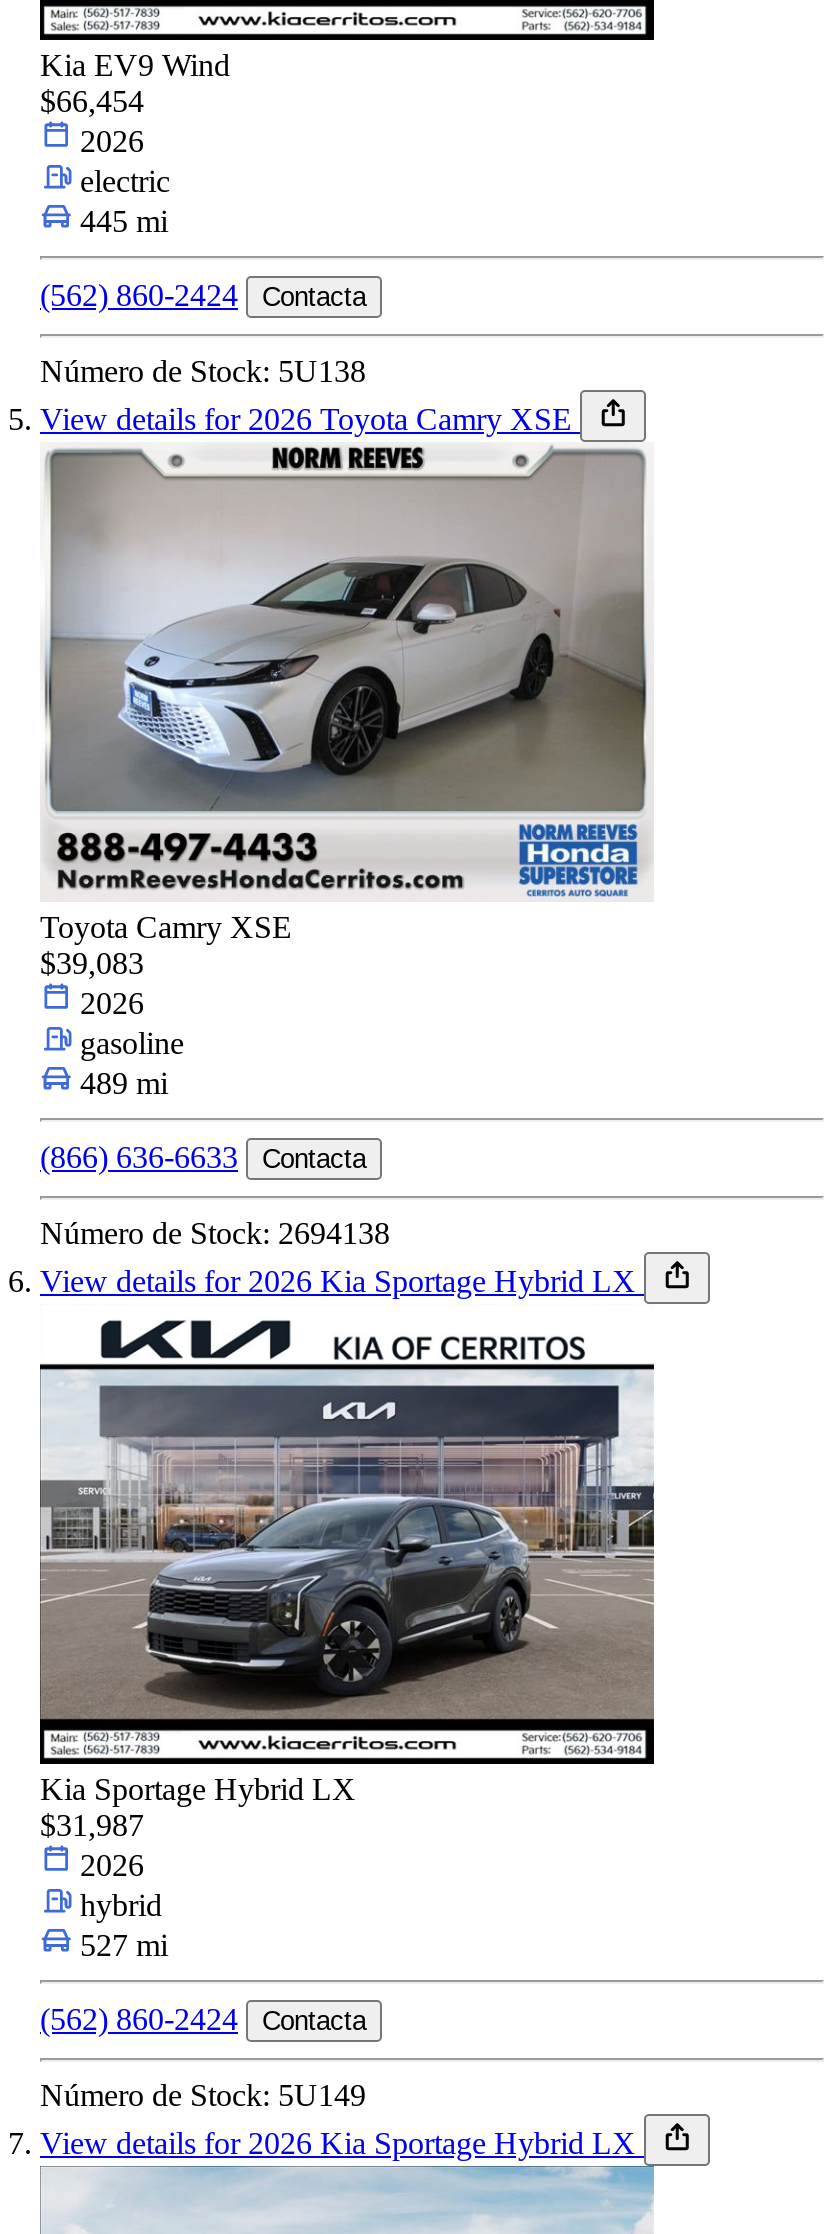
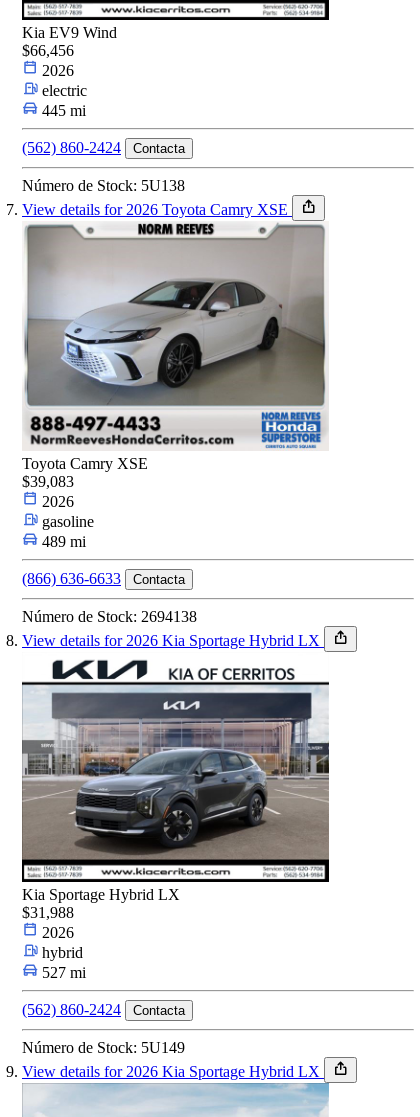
[40,85,144,119] $66,454 -> [22,42,74,59] $66,456
[40,1809,144,1843] $31,987 -> [22,904,74,921] $31,988

